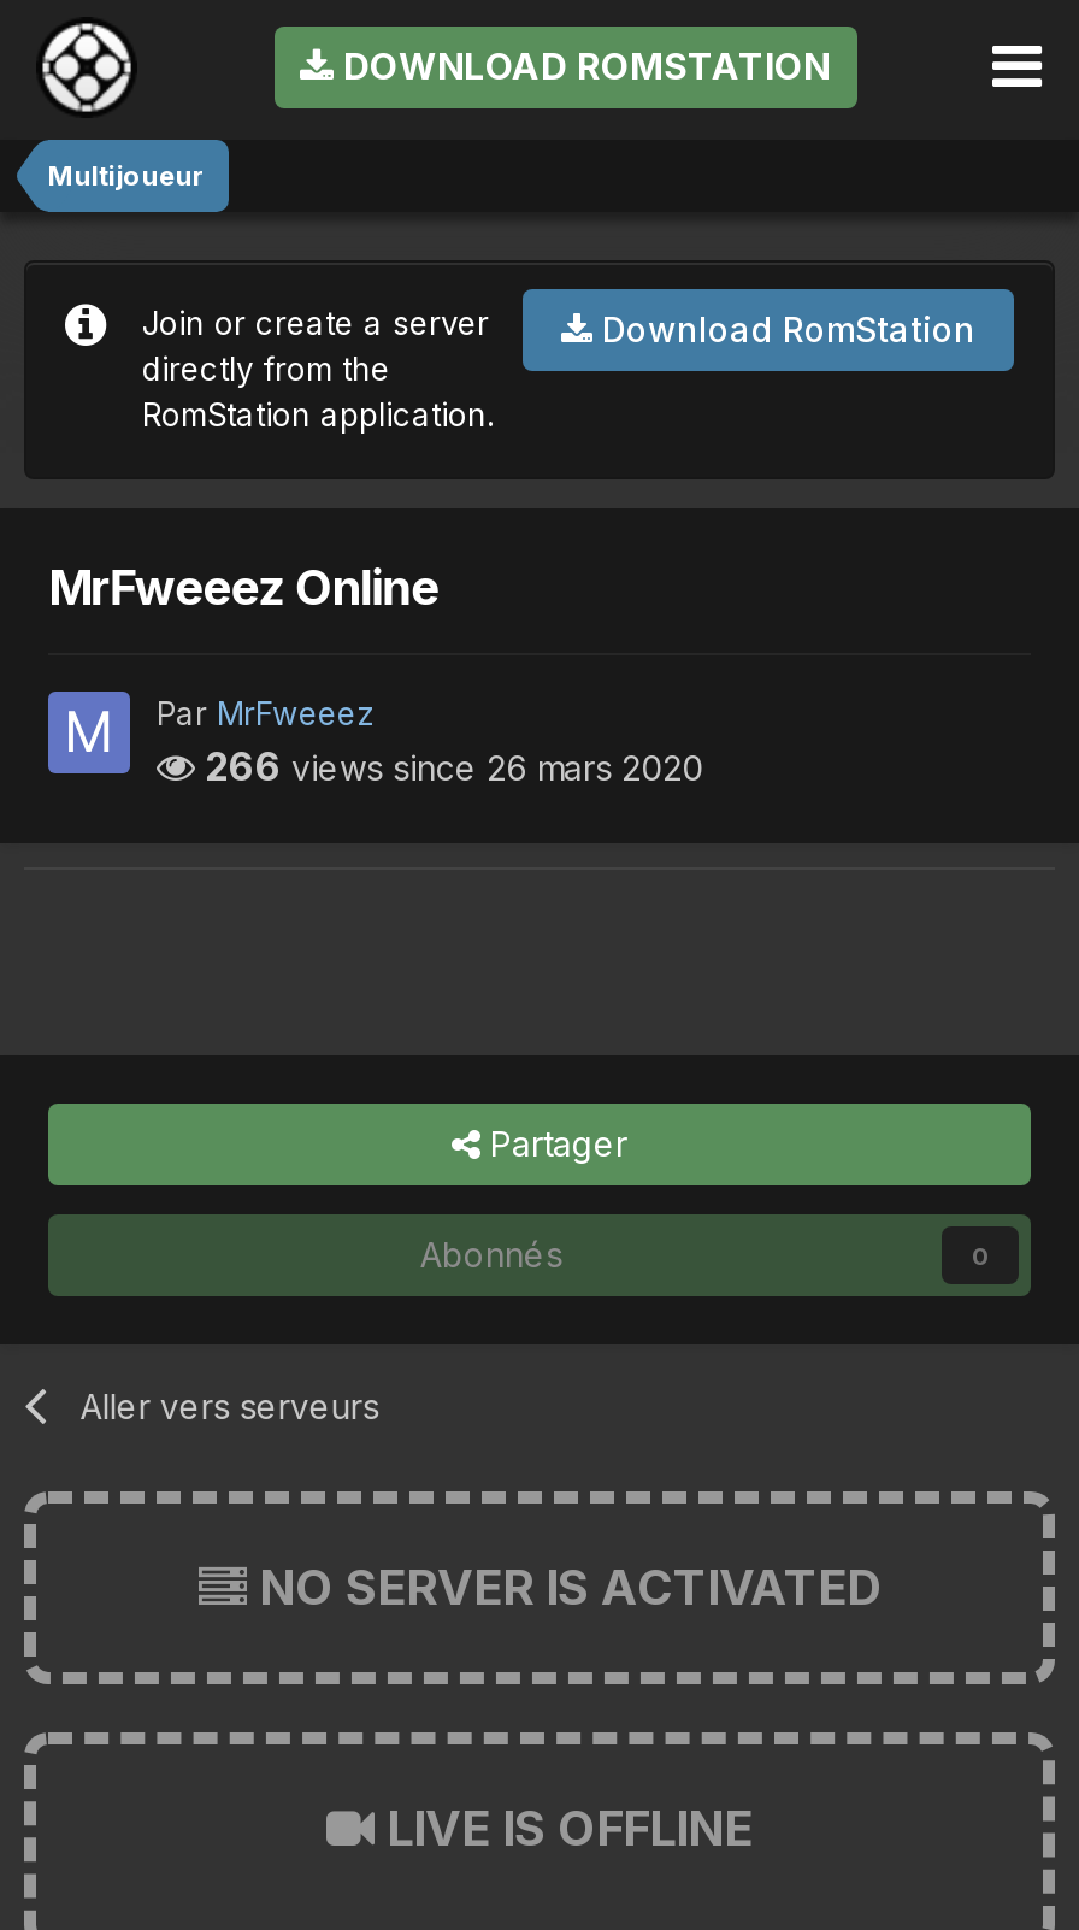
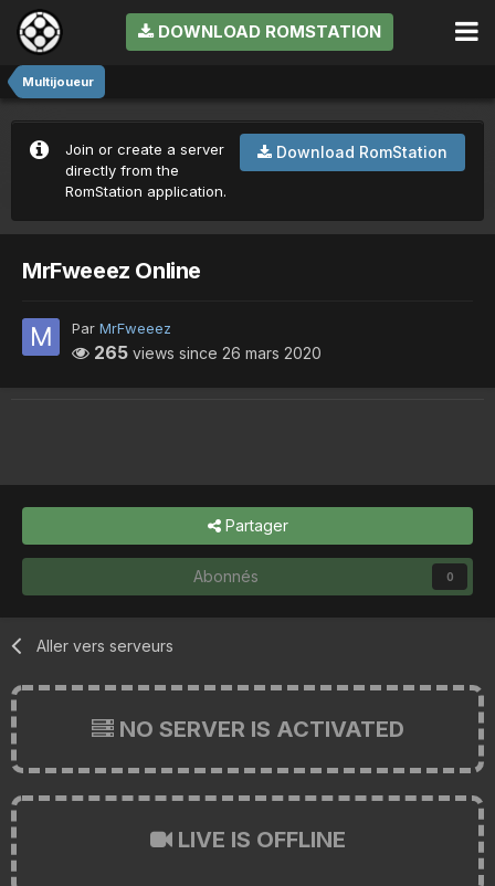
[195,741,703,790] 266 views since 26 mars 2020 -> [89,341,322,363] 265 views since 26 mars 2020

